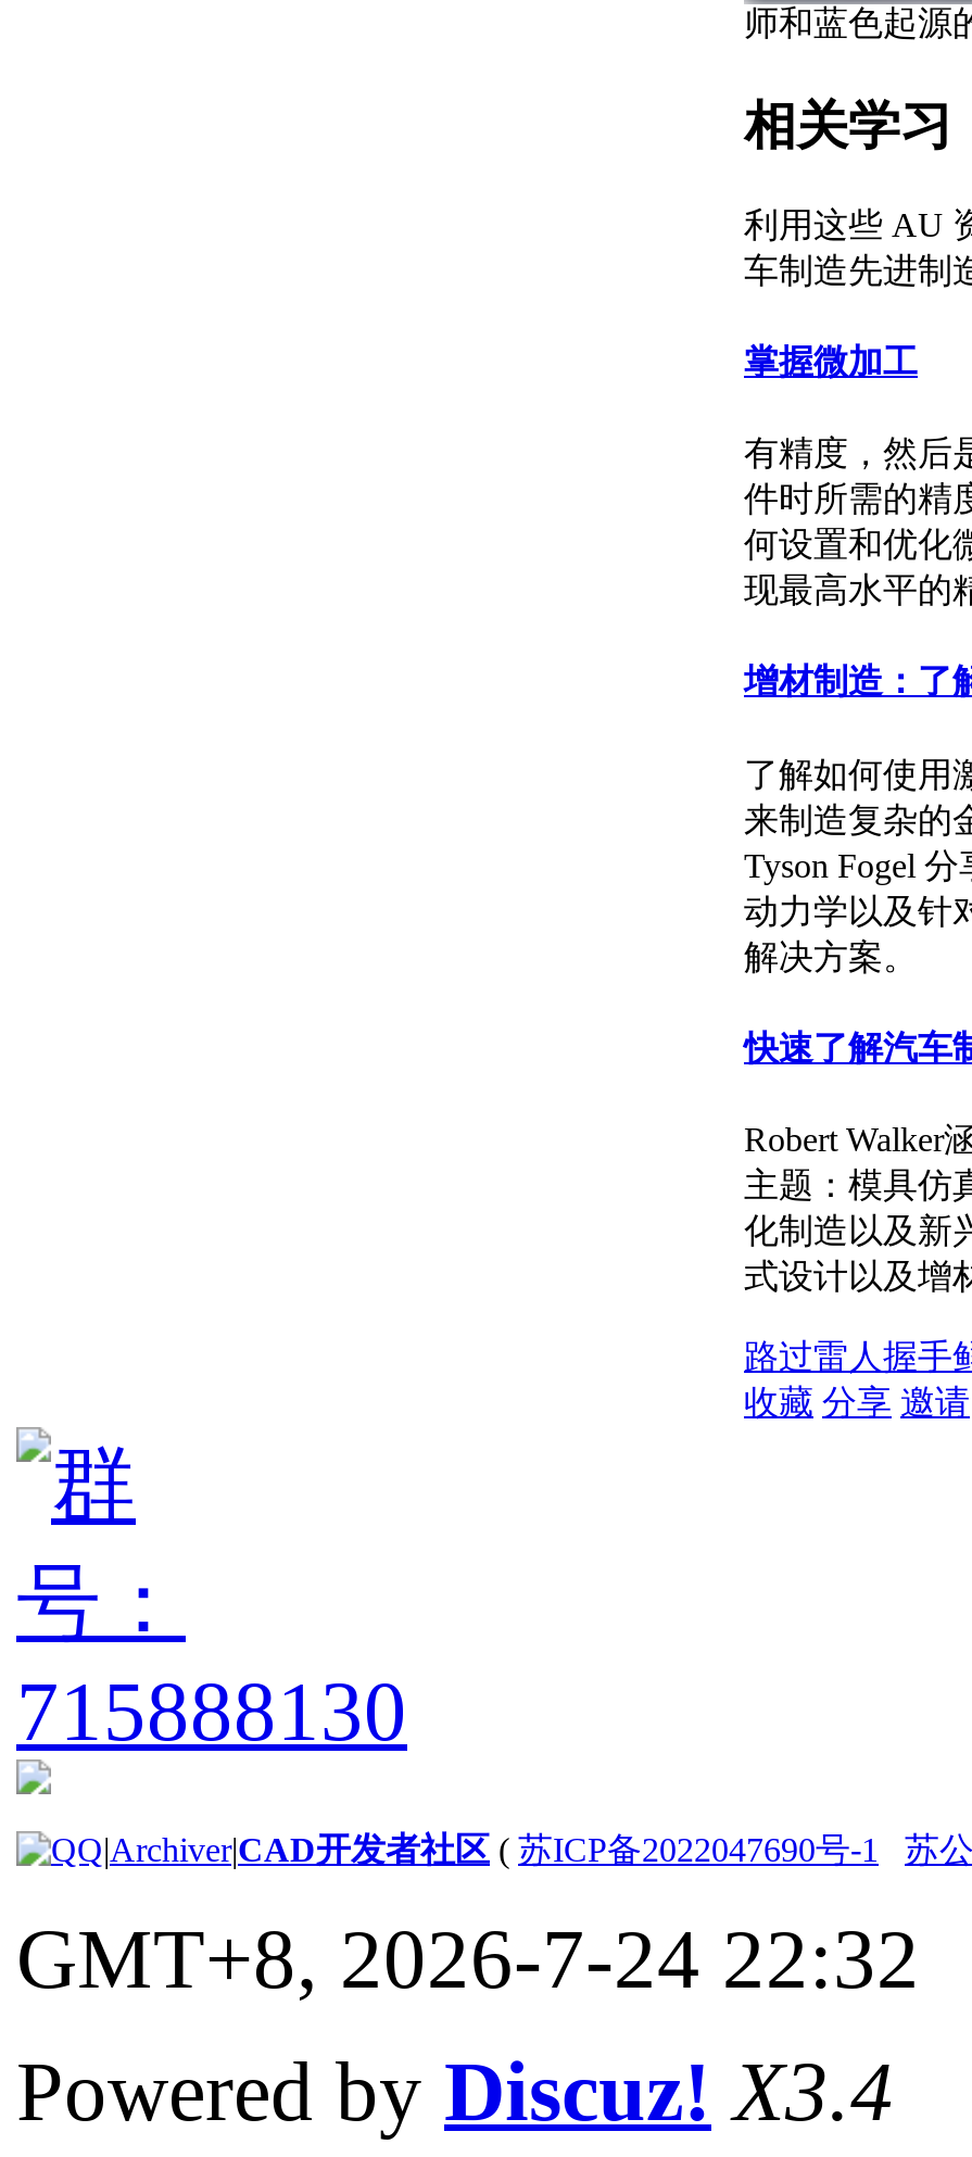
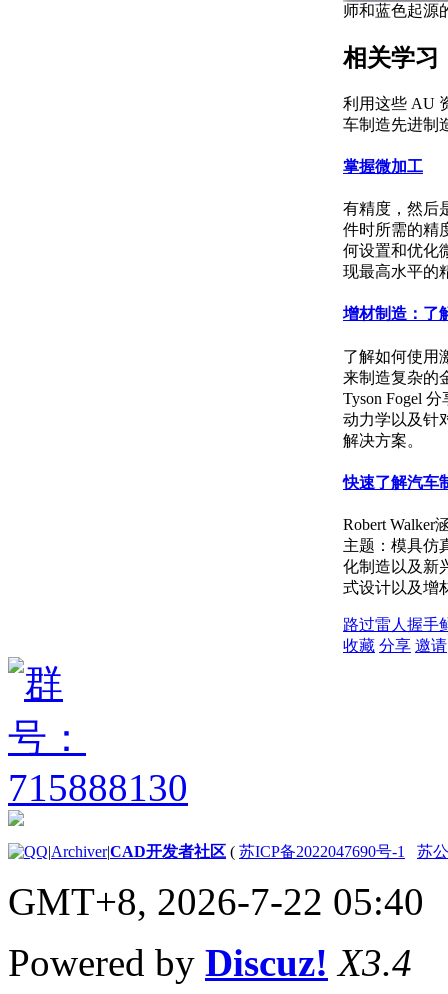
[16,1911,920,2004] GMT+8, 2026-7-24 22:32 -> [8,880,424,923] GMT+8, 2026-7-22 05:40

